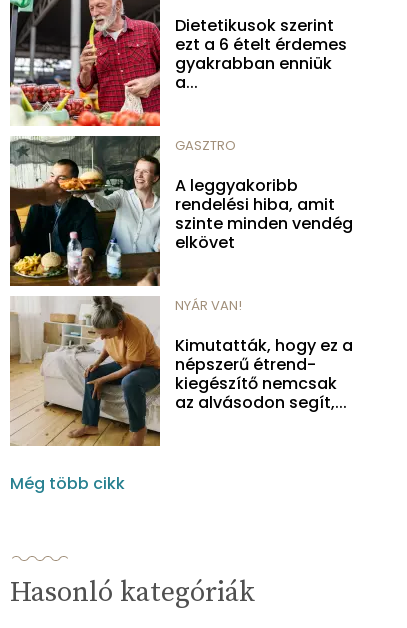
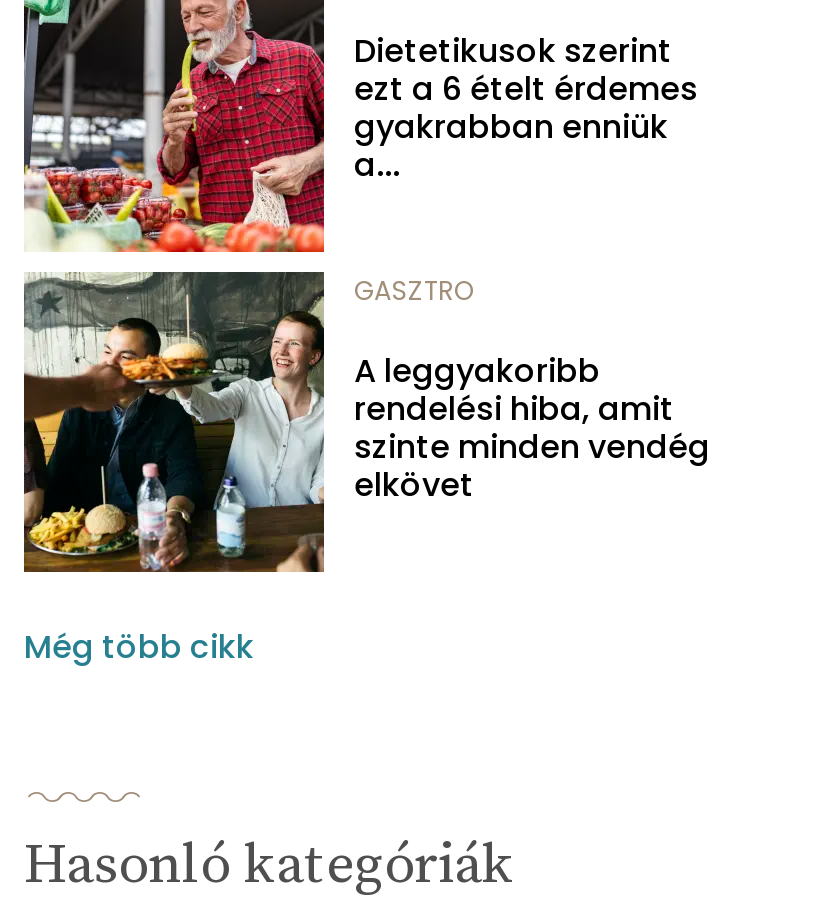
[9,296,353,447] [image] | NYÁR VAN! | Kimutatták, hogy ez a | népszerű étrend- | kiegészítő nemcsak | az alvásodon segít,... -> none

